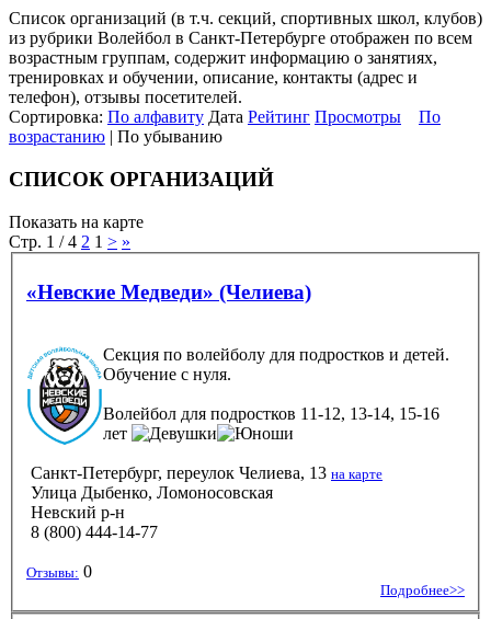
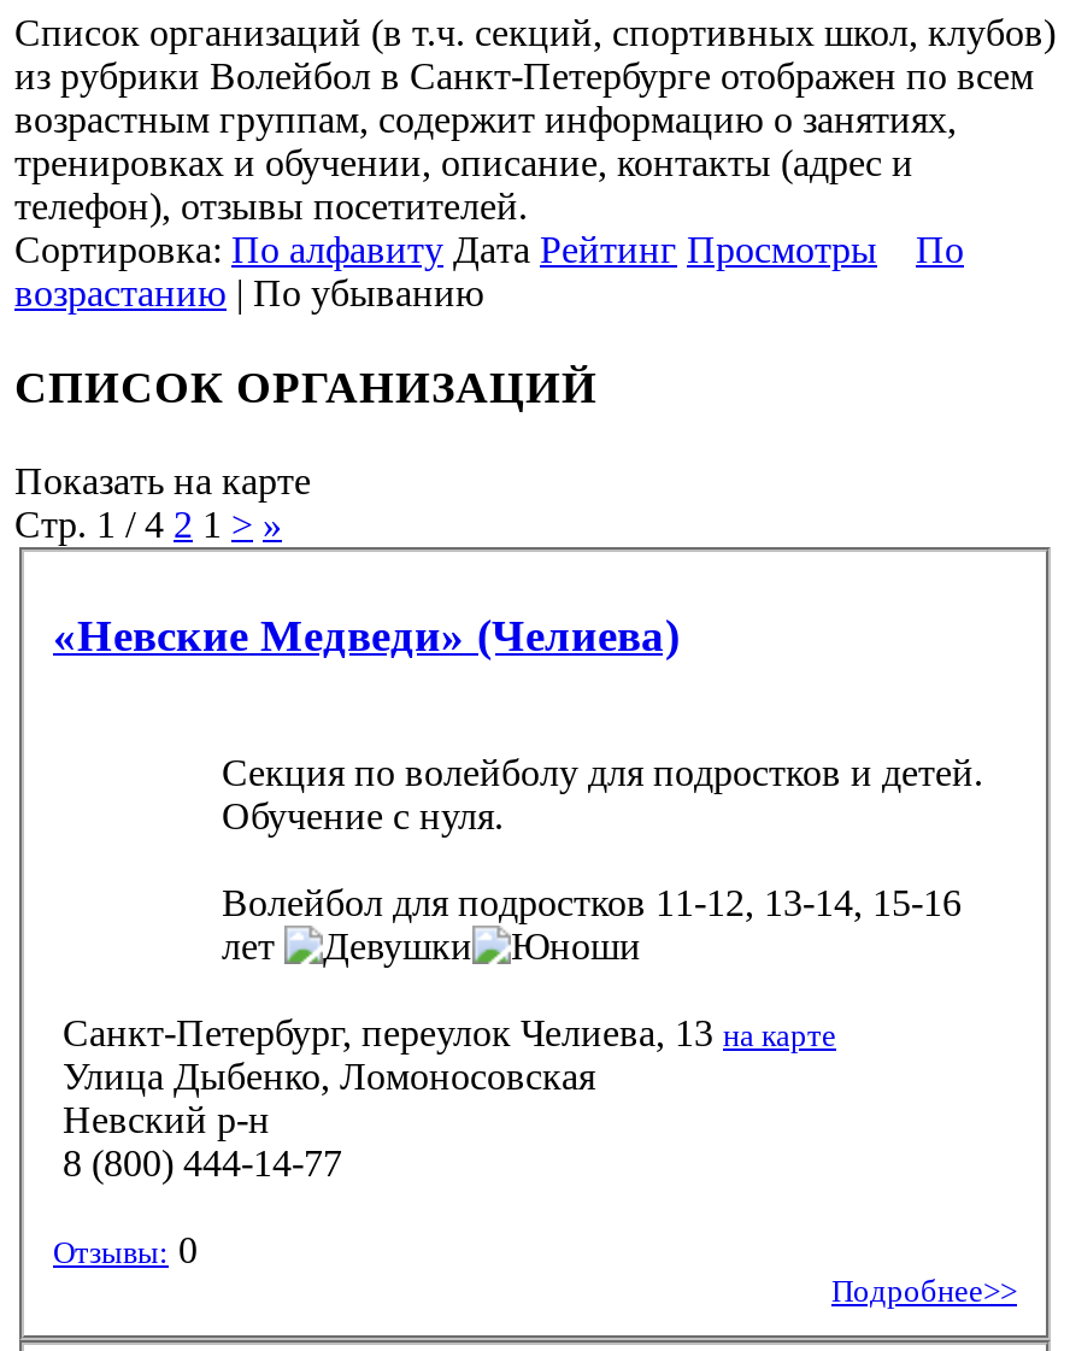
[26,346,103,446] [image] -> none

